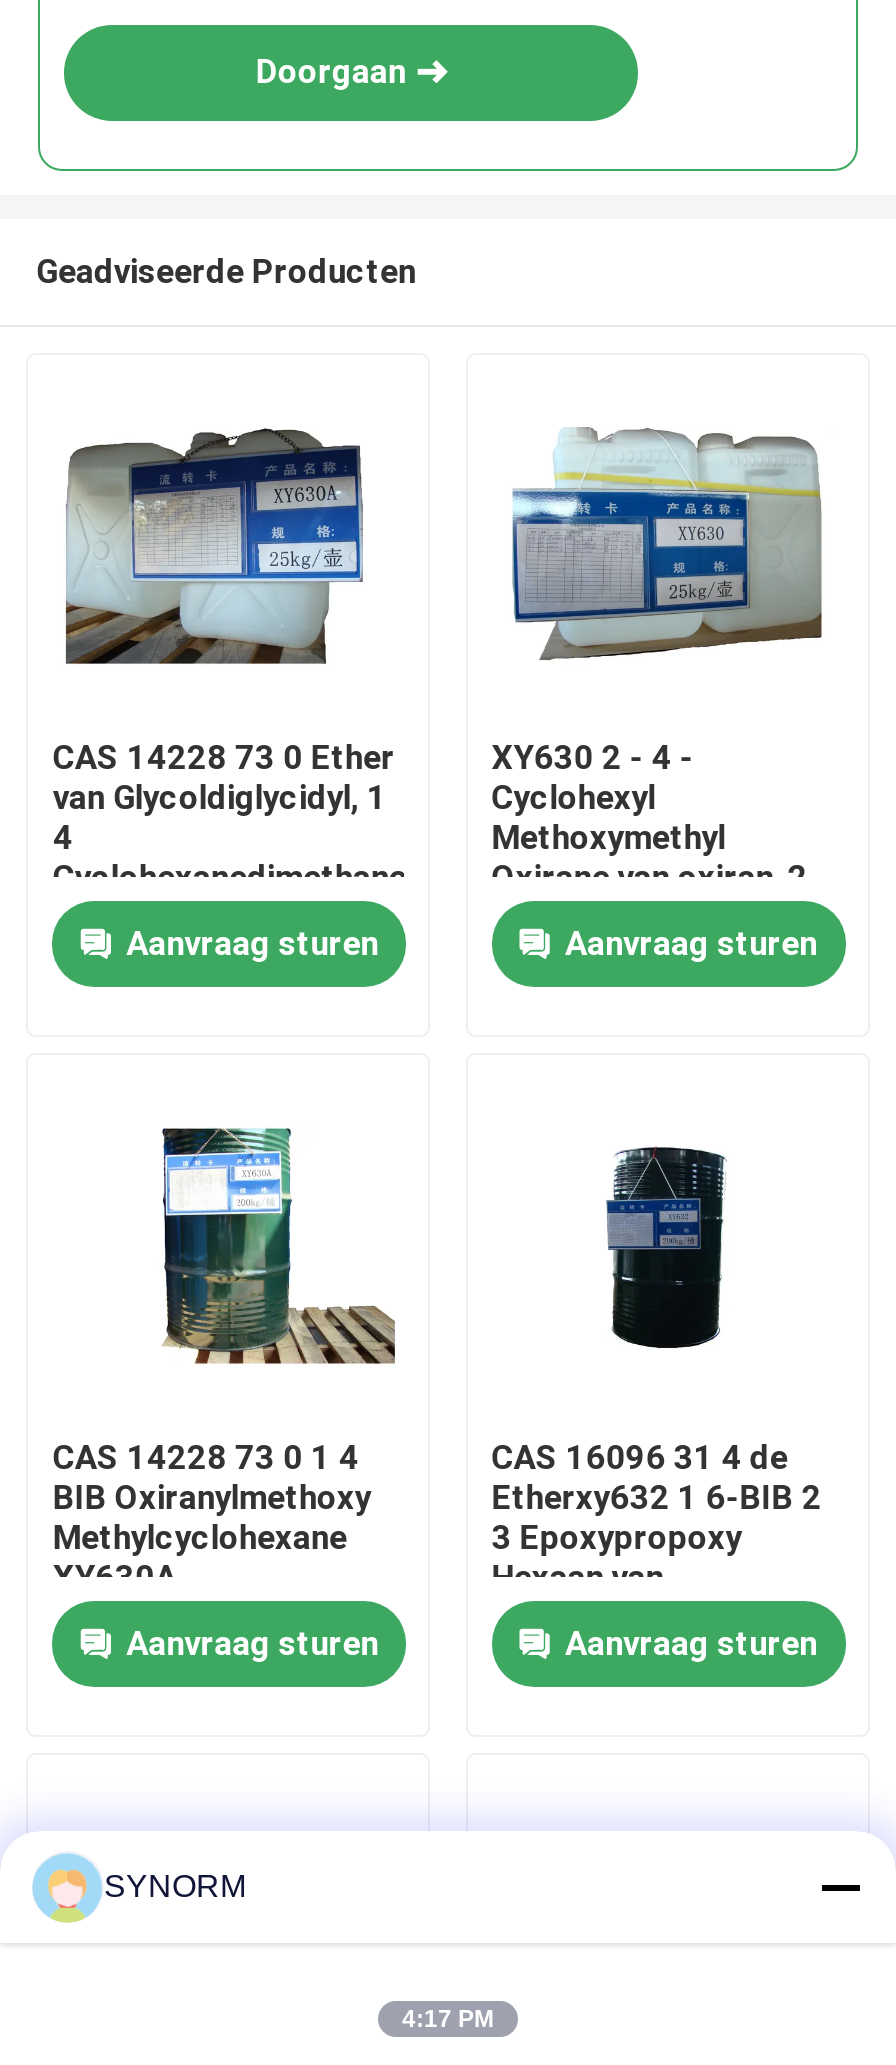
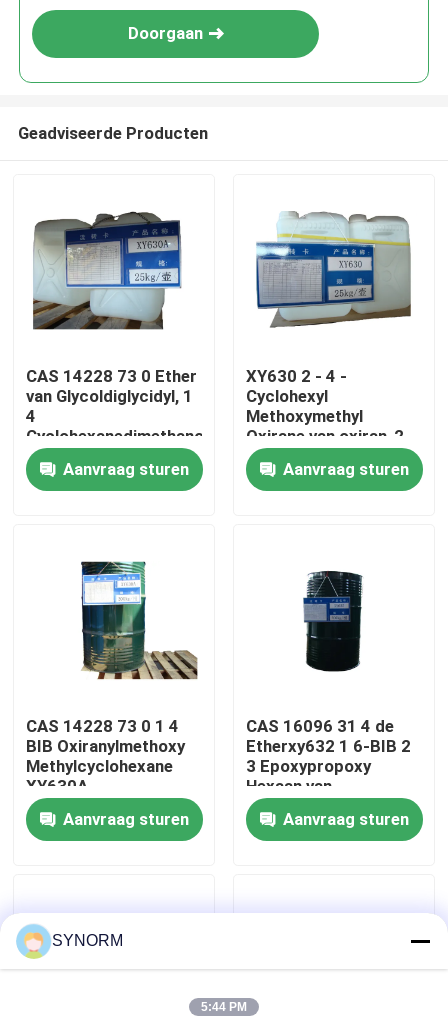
[402,2005,494,2033] 4:17 PM -> [201,1000,247,1014] 5:44 PM

